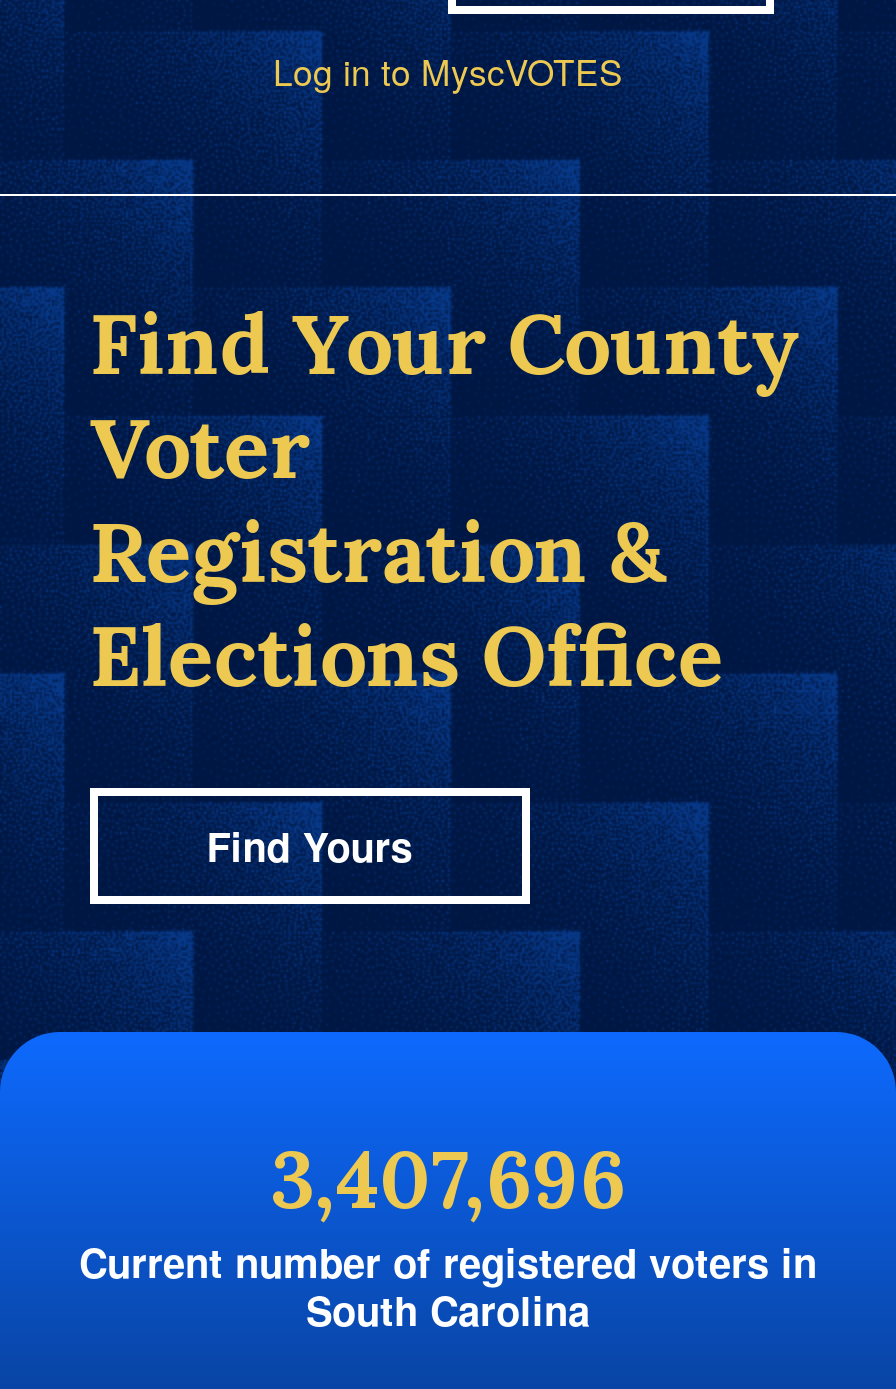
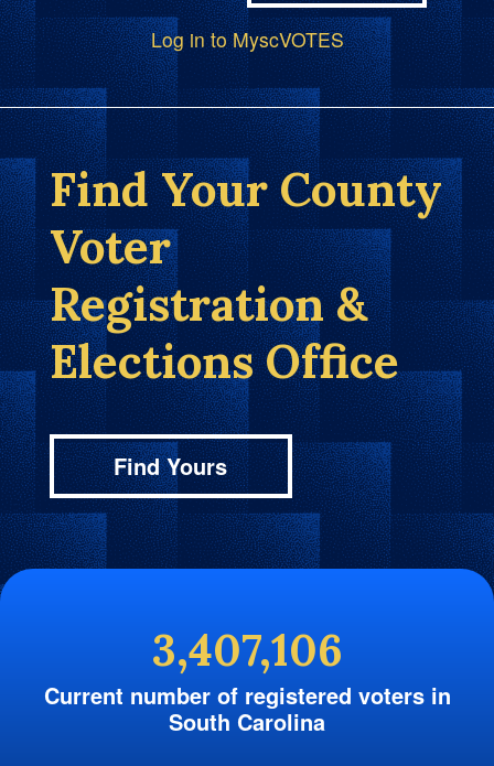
[270,1128,626,1230] 3,407,696 -> [152,621,342,678] 3,407,106

